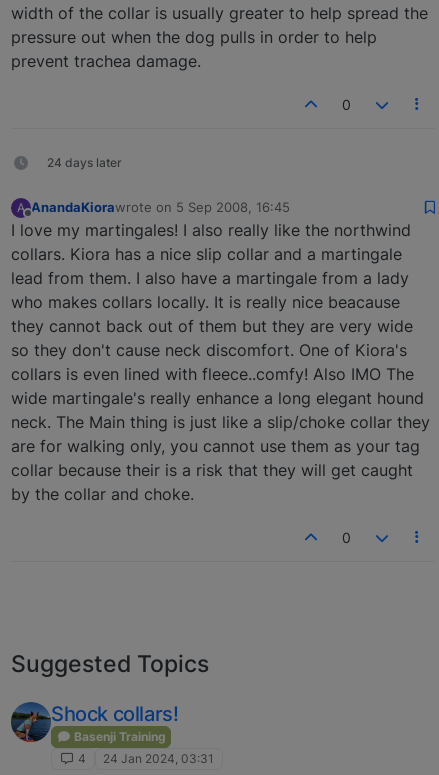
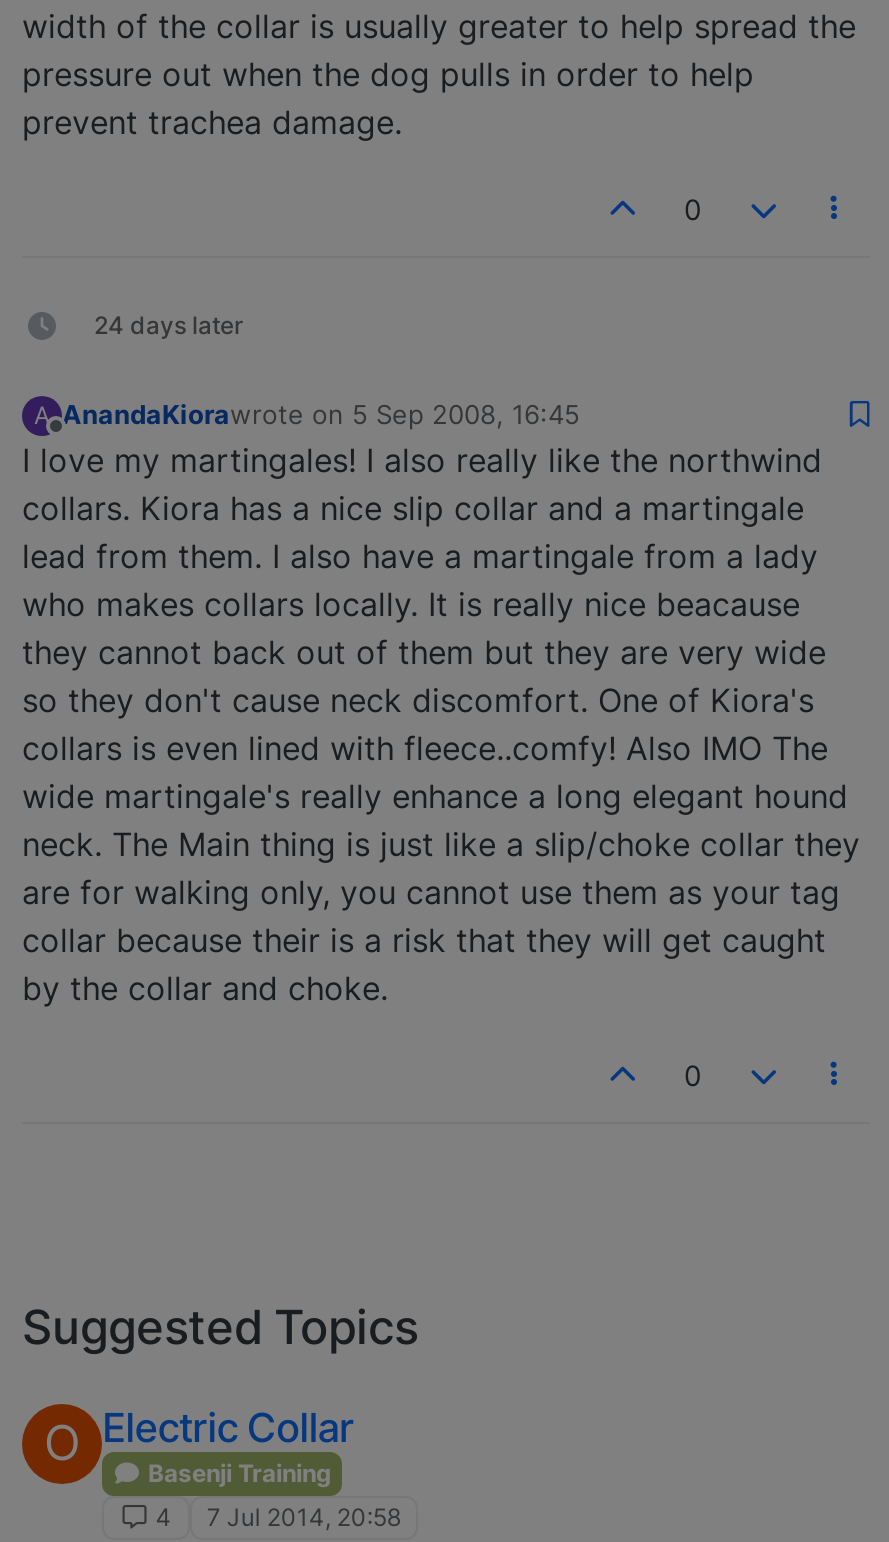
[51,702,178,726] Shock collars! -> [44,1403,354,1471] O Electric Collar
[78,751,214,766] 4 24 Jan 2024, 03:31 -> [156,1503,401,1533] 4 7 Jul 2014, 20:58

